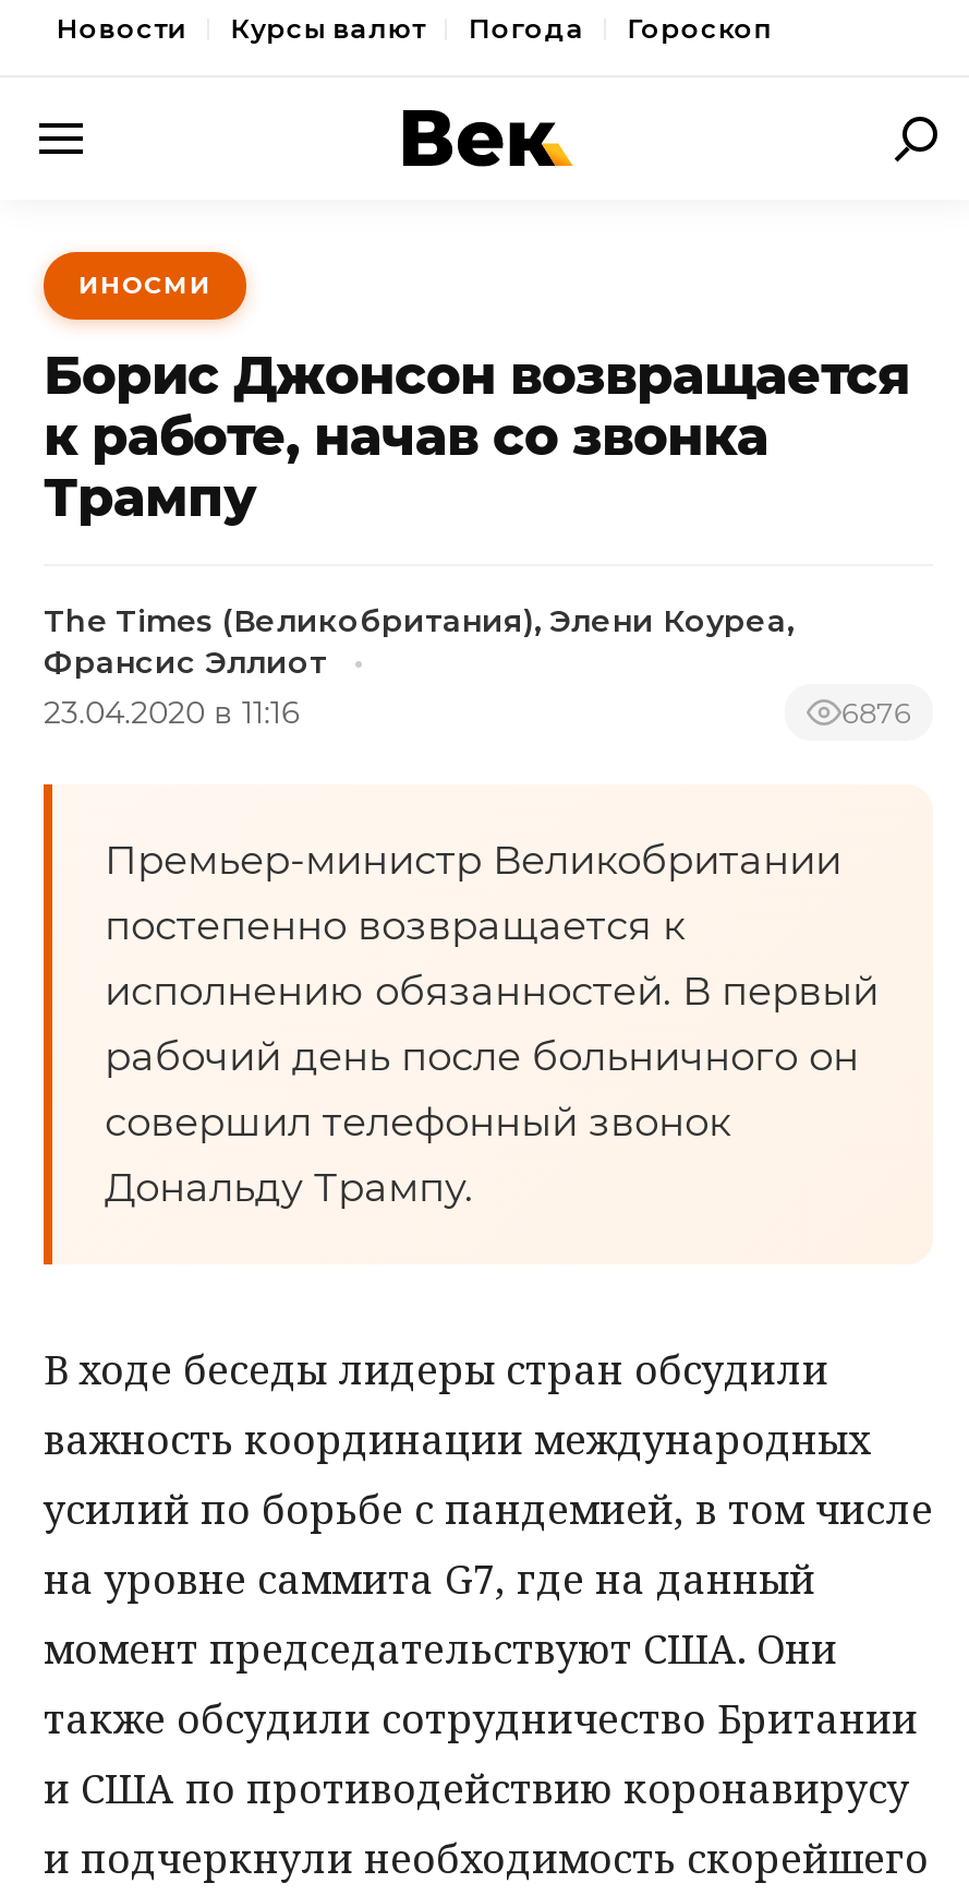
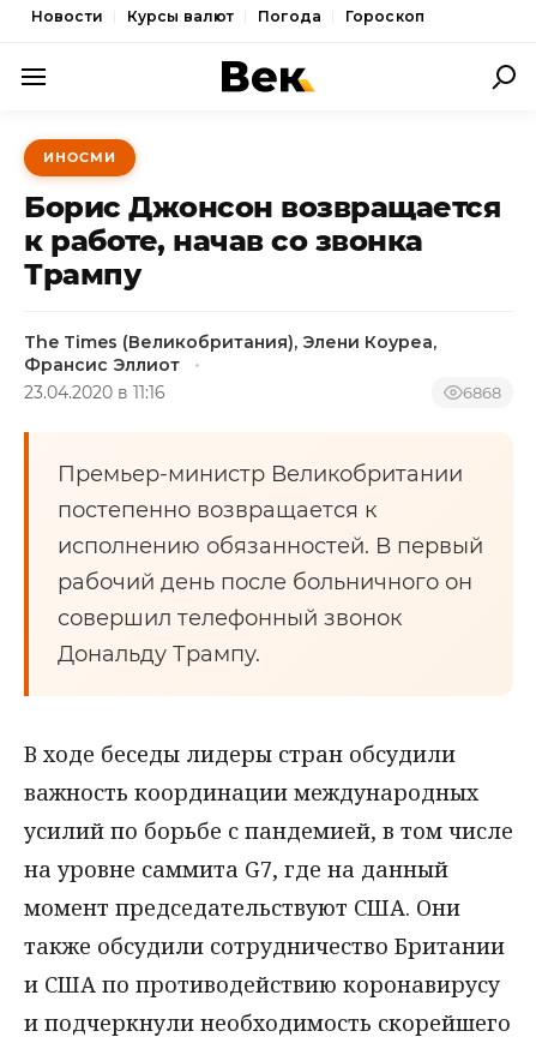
[841,695,911,730] 6876 -> [463,383,501,402] 6868

